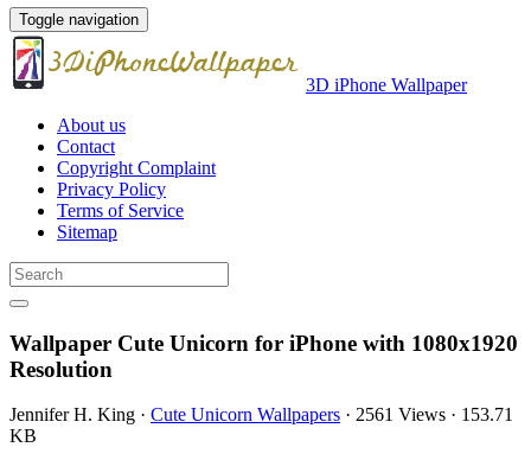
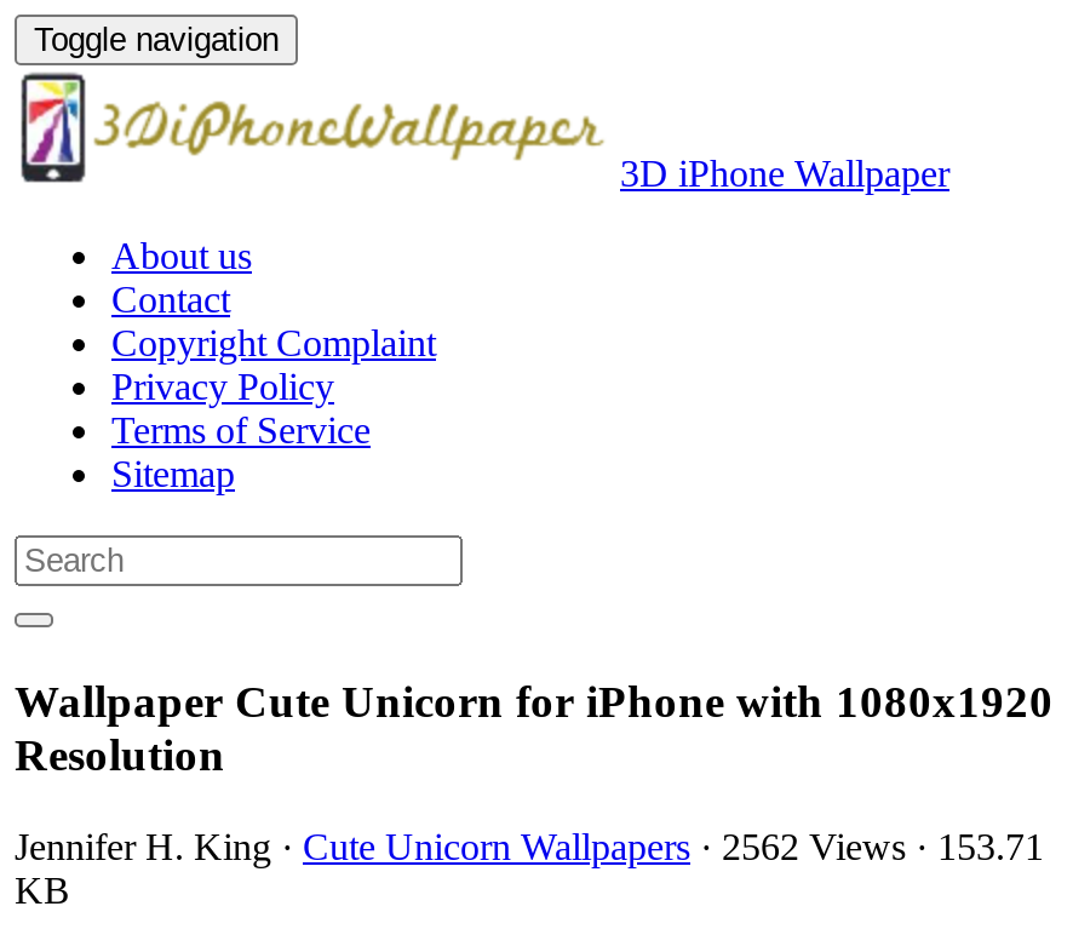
[9,405,513,425] Jennifer H. King · Cute Unicorn Wallpapers · 2561 Views · 153.71 -> [15,827,1044,868] Jennifer H. King · Cute Unicorn Wallpapers · 2562 Views · 153.71

